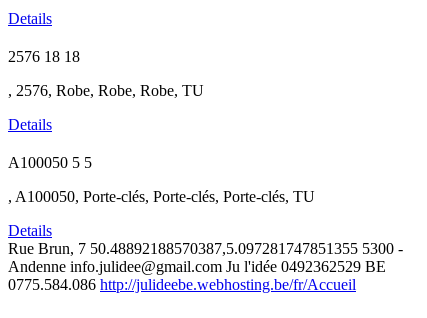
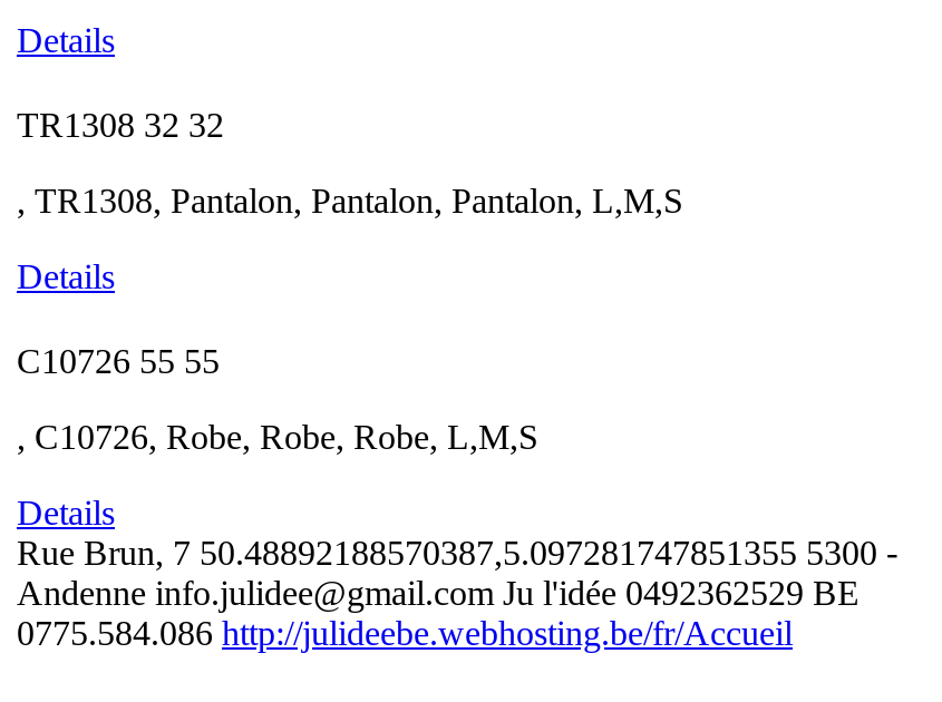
[8,48,80,65] 2576 18 18 -> [17,107,224,145] TR1308 32 32
[8,82,204,99] , 2576, Robe, Robe, Robe, TU -> [17,183,683,220] , TR1308, Pantalon, Pantalon, Pantalon, L,M,S
[8,154,92,171] A100050 5 5 -> [17,343,220,381] C10726 55 55
[8,188,315,205] , A100050, Porte-clés, Porte-clés, Porte-clés, TU -> [17,419,538,456] , C10726, Robe, Robe, Robe, L,M,S

